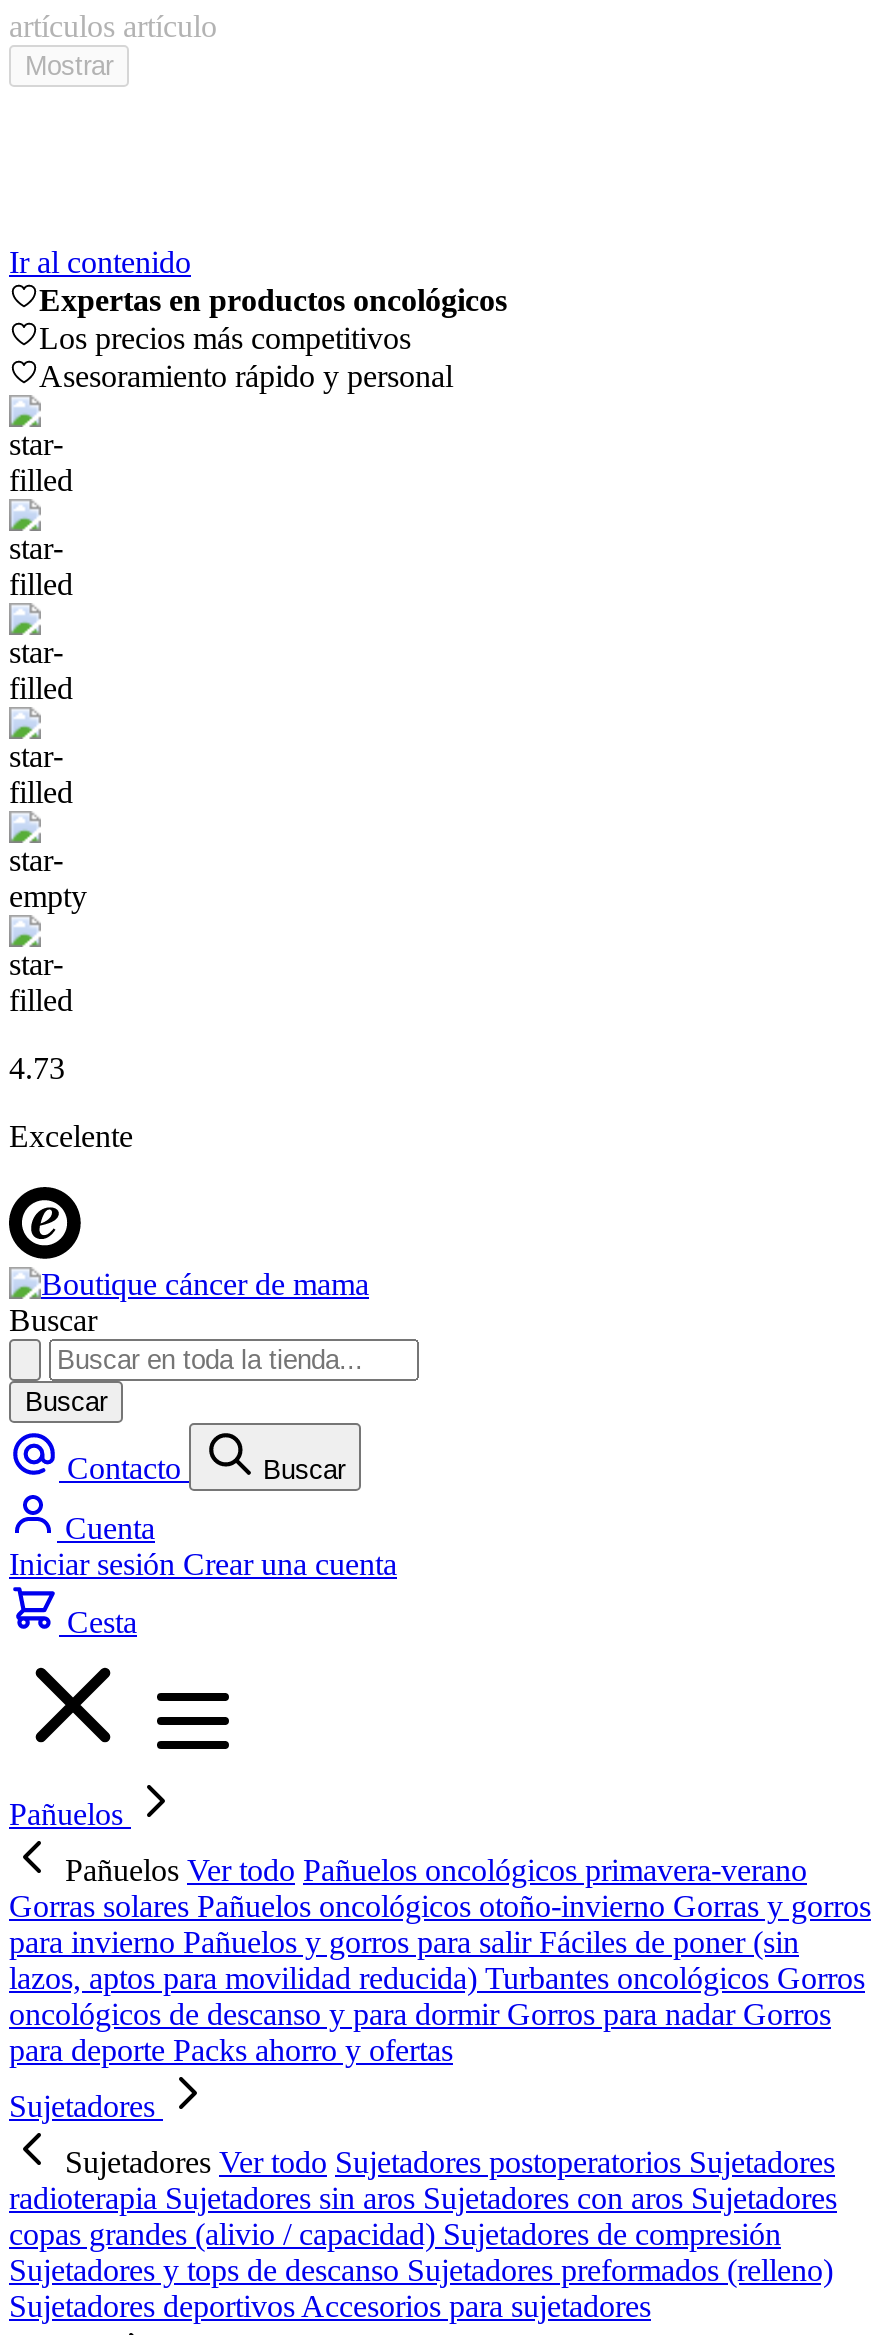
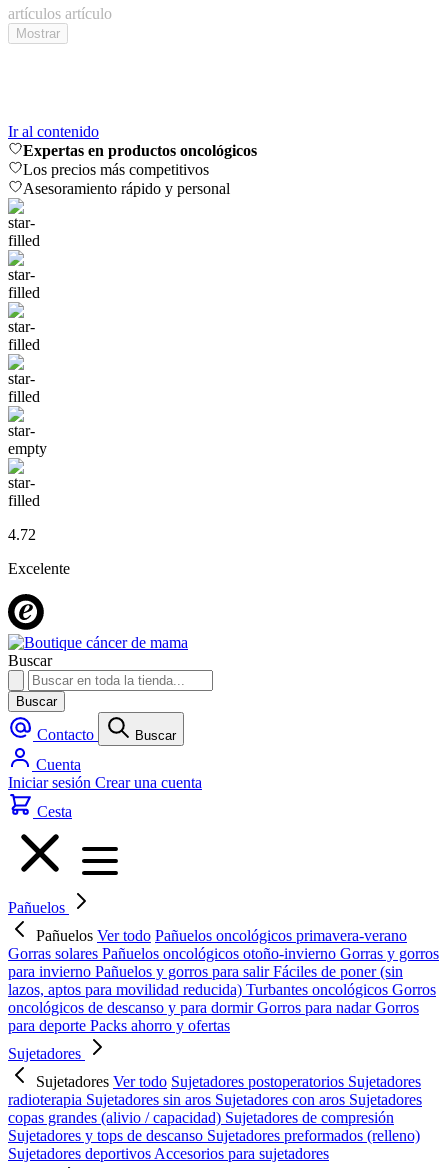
[9,1051,65,1085] 4.73 -> [8,526,36,543] 4.72

